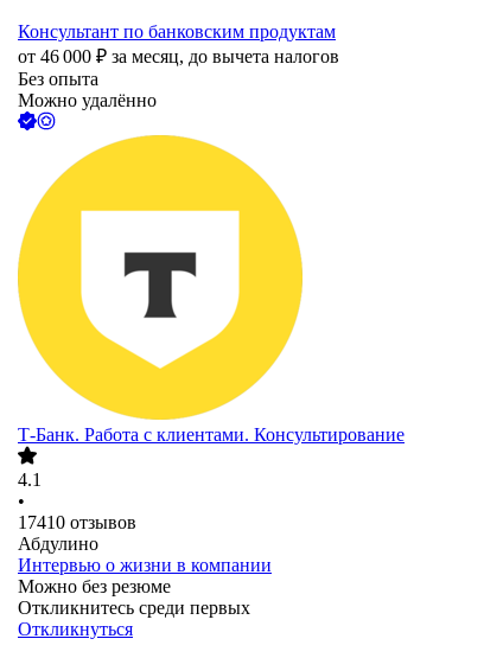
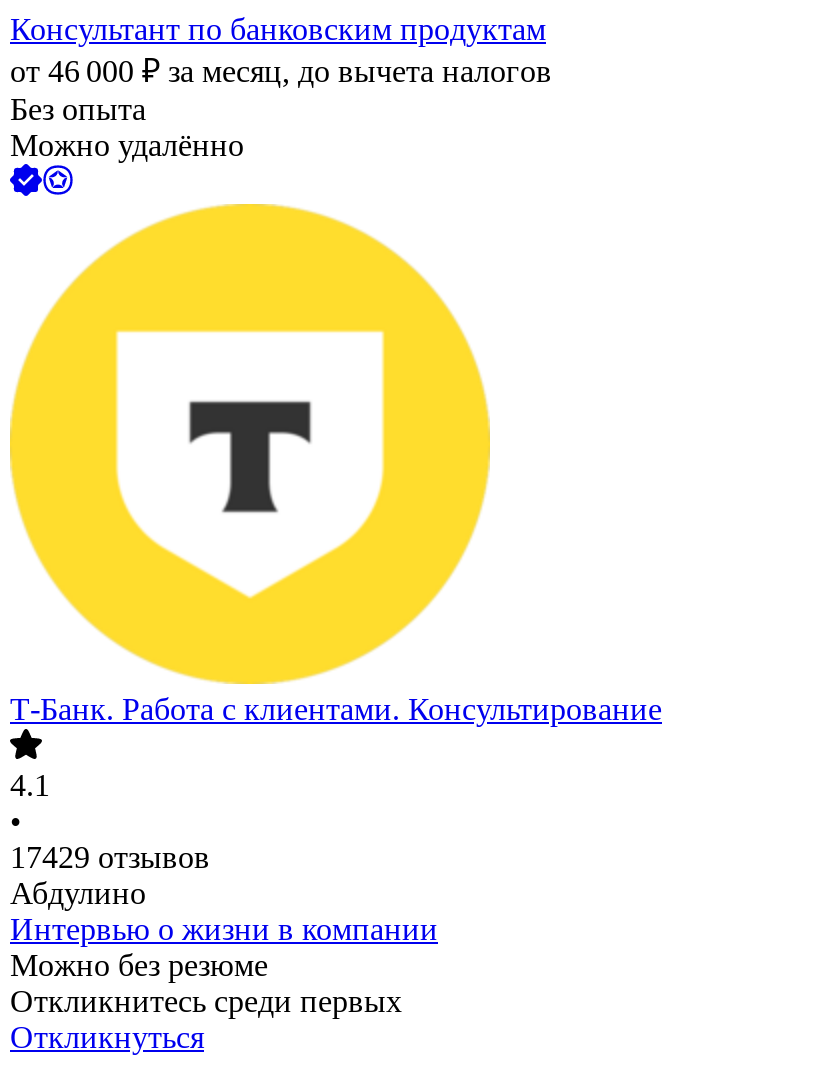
[18,513,136,533] 17410 отзывов -> [10,841,210,875] 17429 отзывов

